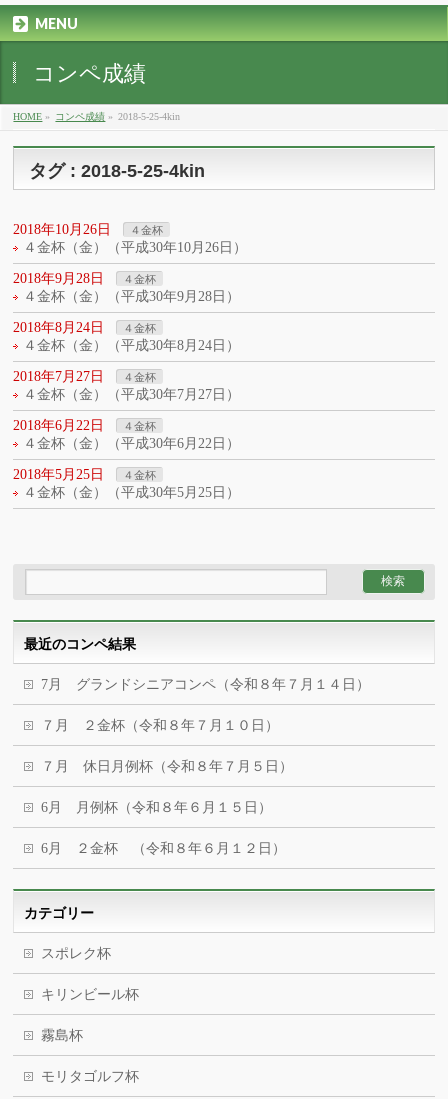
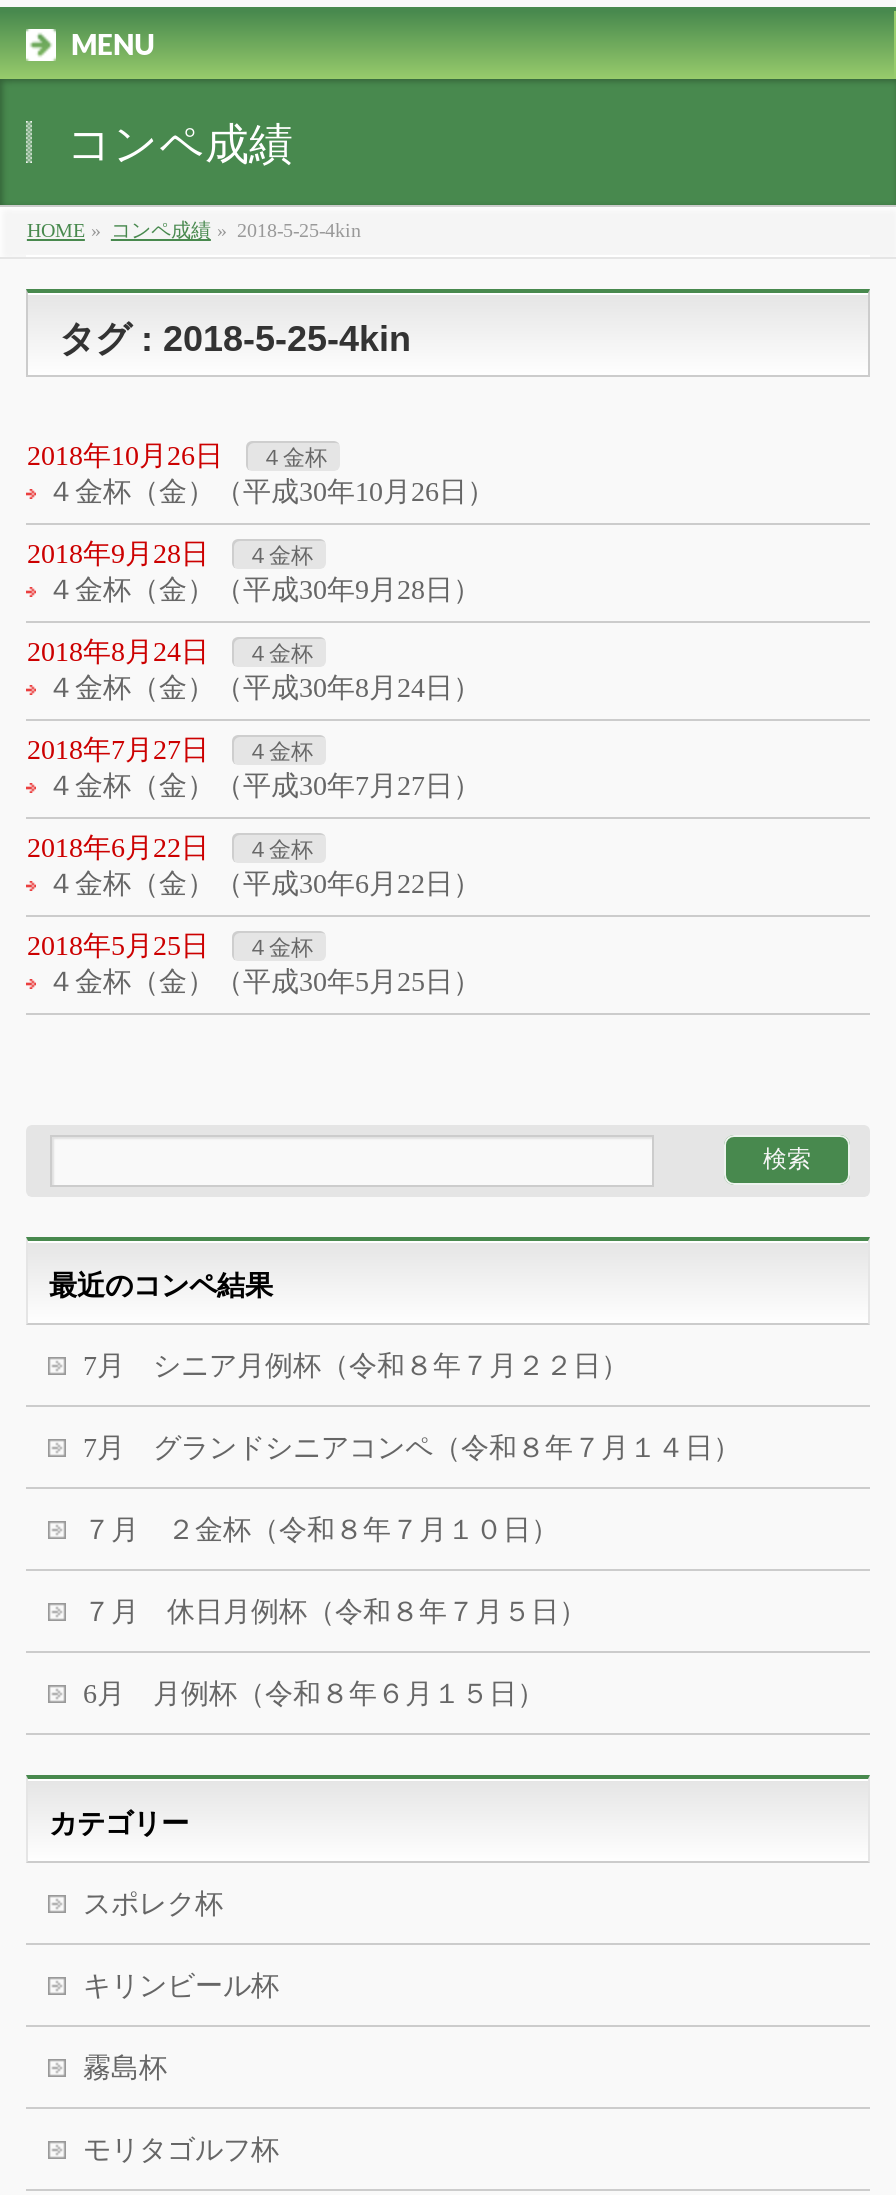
none -> [83,1351,629,1381] 7月 シニア月例杯（令和８年７月２２日）
moved [41,677,370,815] -> [83,1433,741,1709]: 7月 グランドシニアコンペ（令和８年７月１４日） | ７月 ２金杯（令和８年７月１０日） | ７月 休日月例杯（令和８年７月５日） | 6月 月例杯（令和８年６月１５日）
[41,841,286,856] 6月 ２金杯 （令和８年６月１２日） -> none

